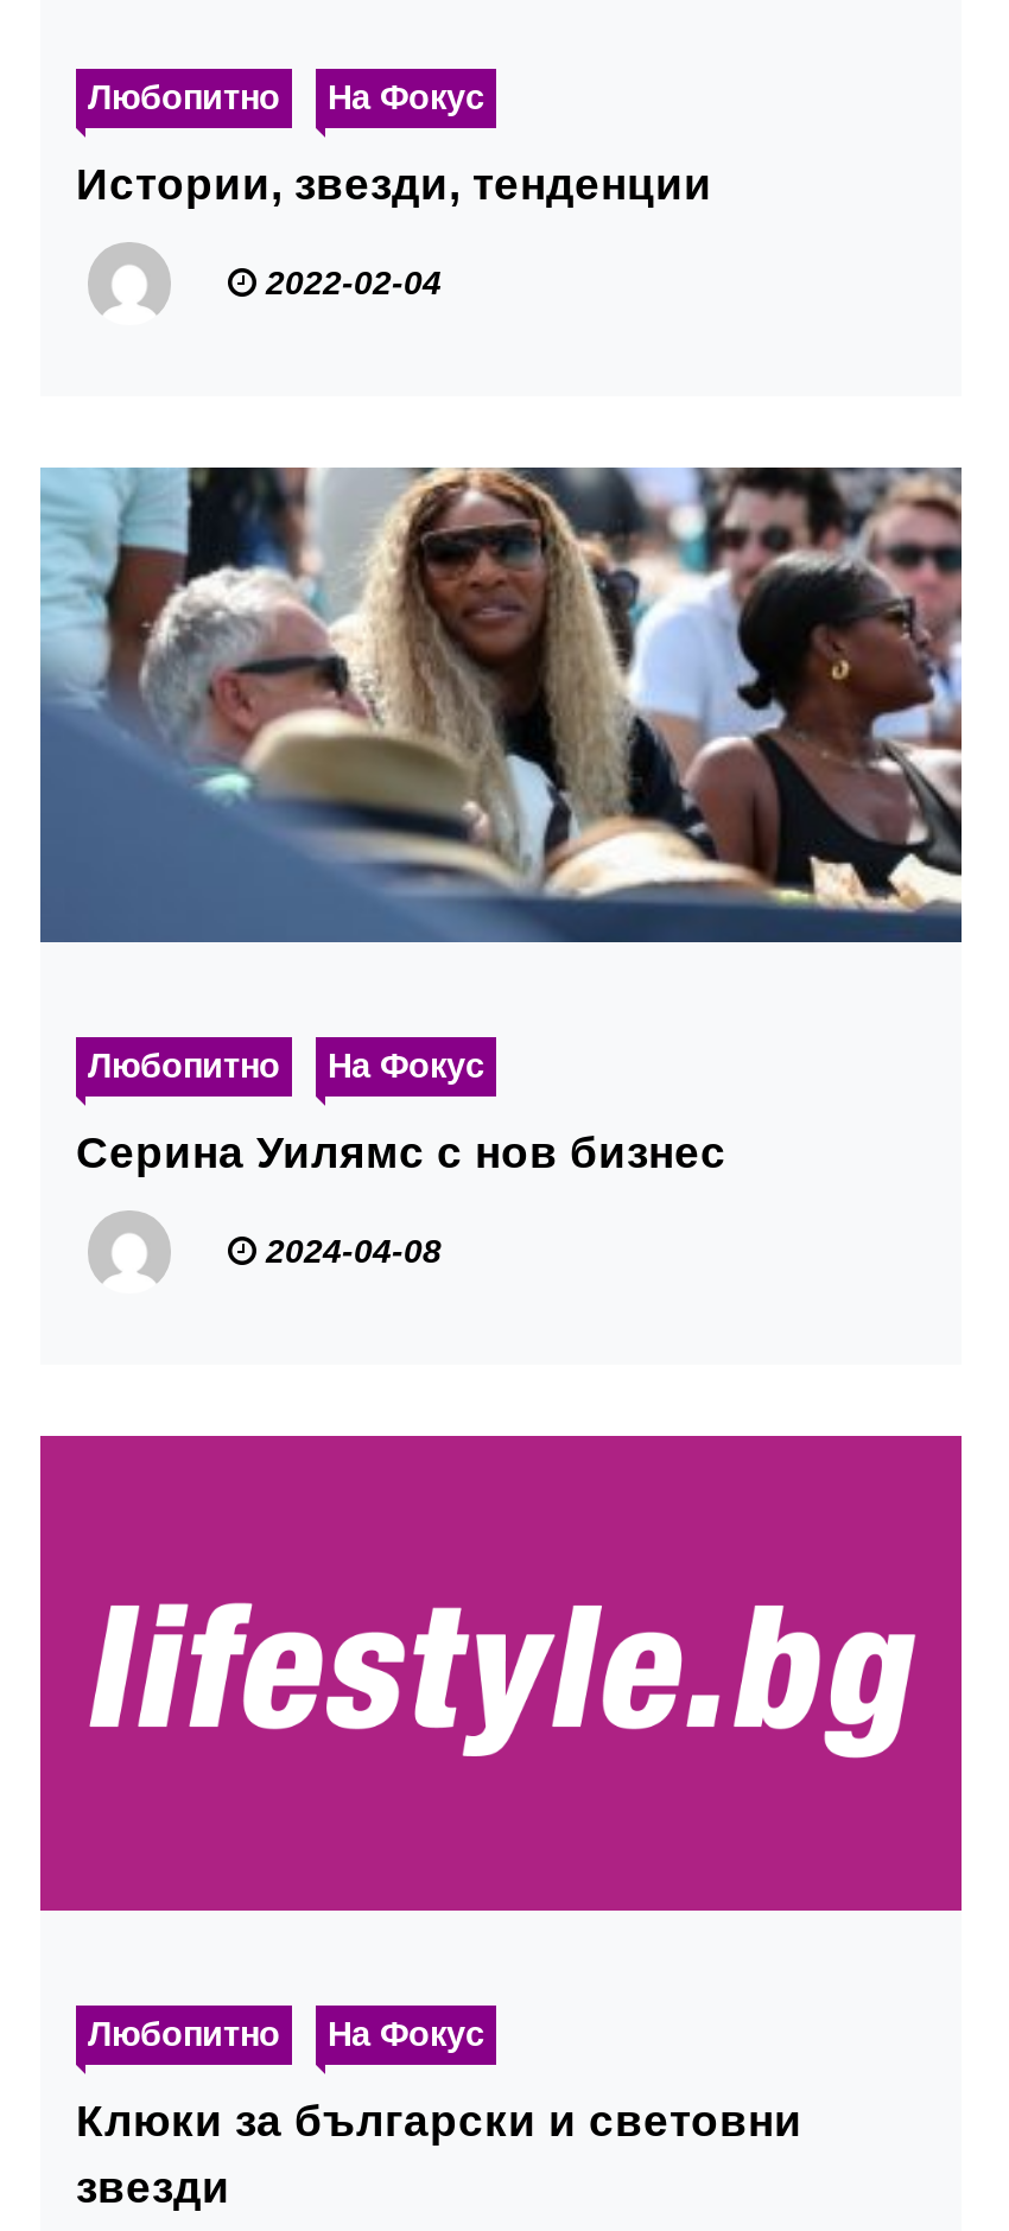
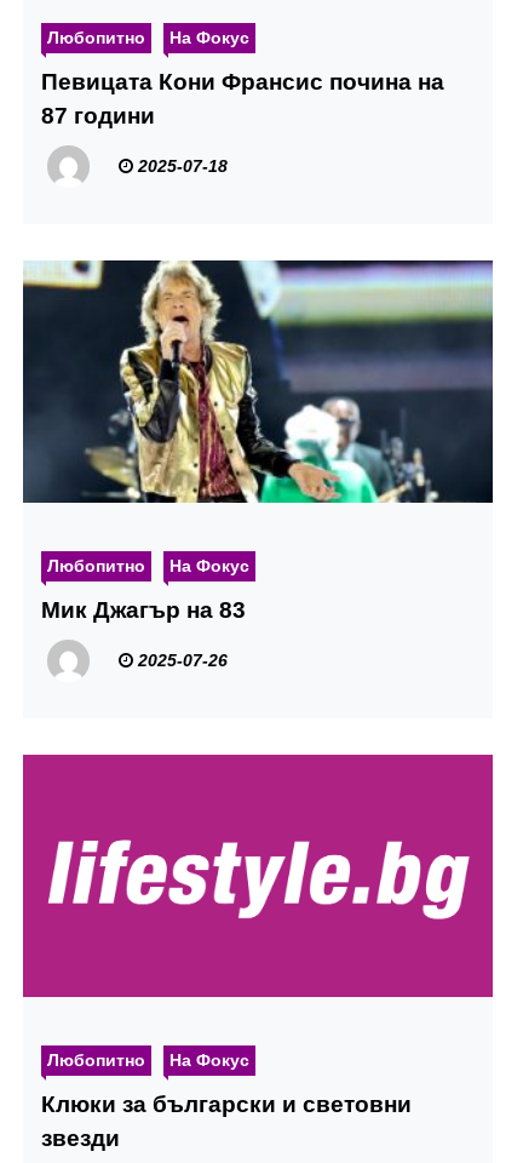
[76,159,712,209] Истории, звезди, тенденции -> [41,69,444,129] Певицата Кони Франсис почина на | 87 години
[256,264,442,302] 2022-02-04 -> [133,157,228,176] 2025-07-18
[38,465,962,945] [image] -> [22,259,494,504] [image]
[76,1128,726,1178] Серина Уилямс с нов бизнес -> [41,597,246,623] Мик Джагър на 83
[256,1232,442,1270] 2024-04-08 -> [133,651,228,670] 2025-07-26

